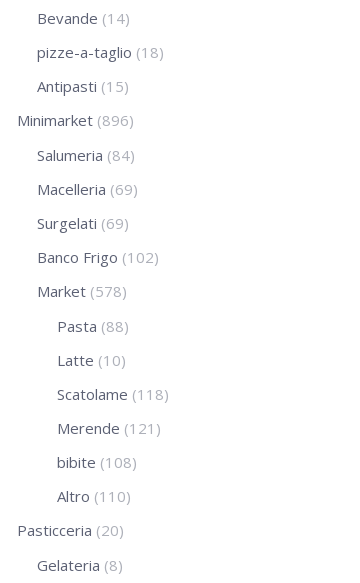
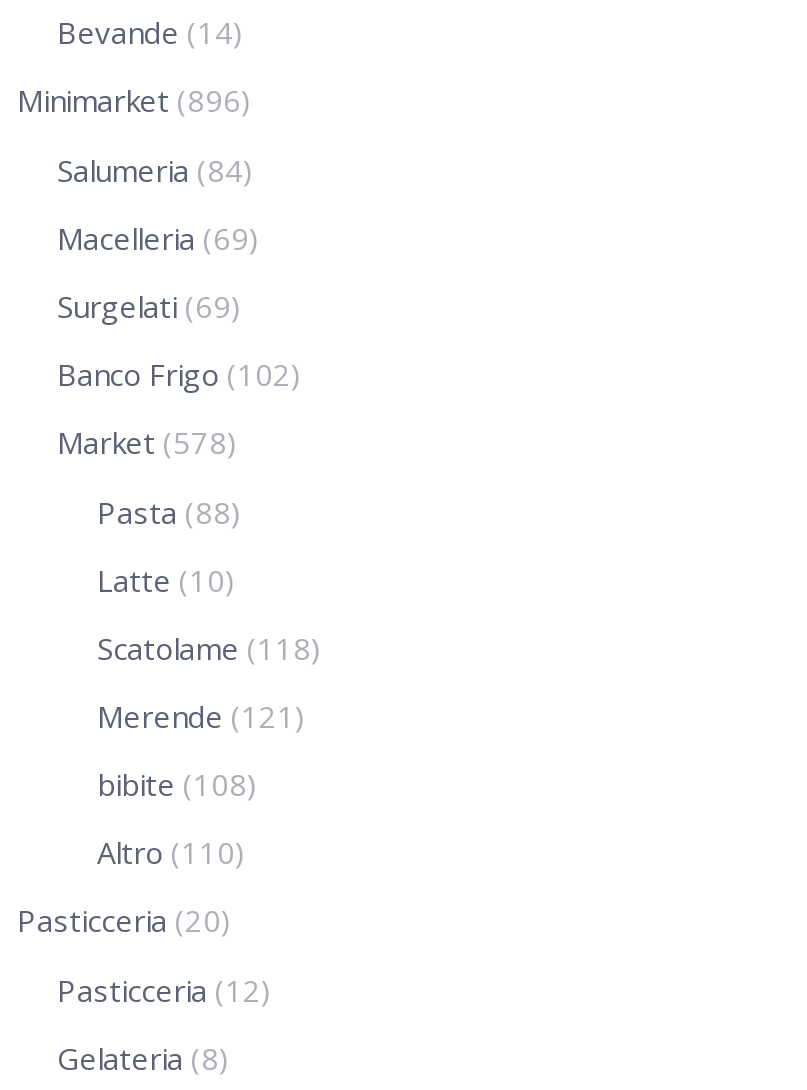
[37,42,164,96] pizze-a-taglio (18) | Antipasti (15) -> none
moved [17,110,169,540] -> [17,80,321,940]: Minimarket (896) | Salumeria (84) | Macelleria (69) | ... | Altro (110) | Pasticceria (20)
none -> [57,970,271,1010] Pasticceria (12)

